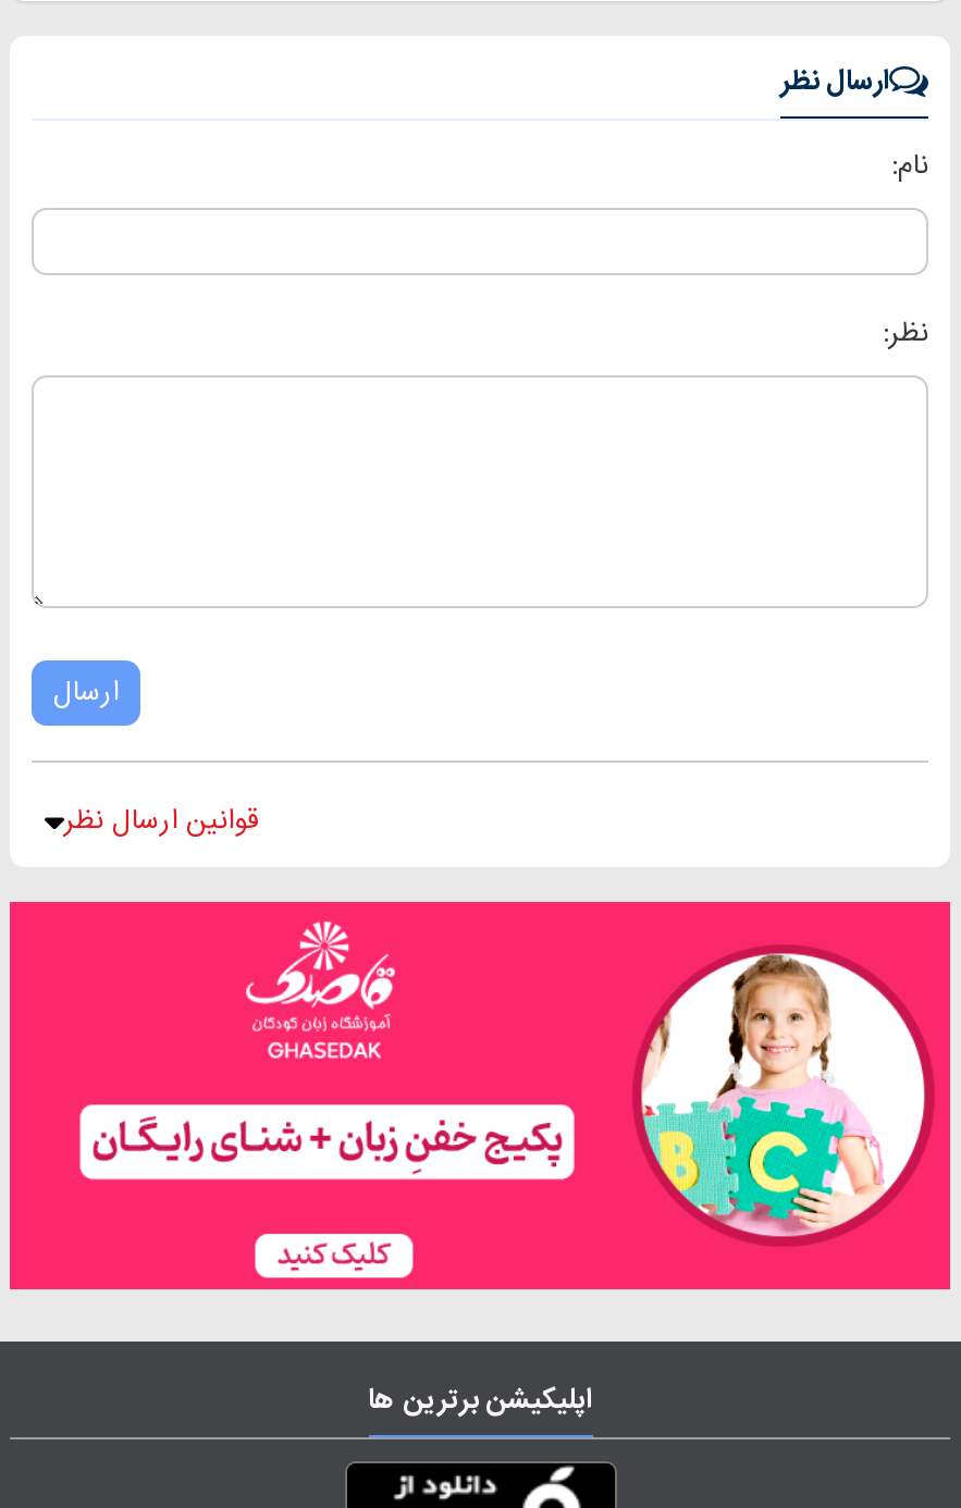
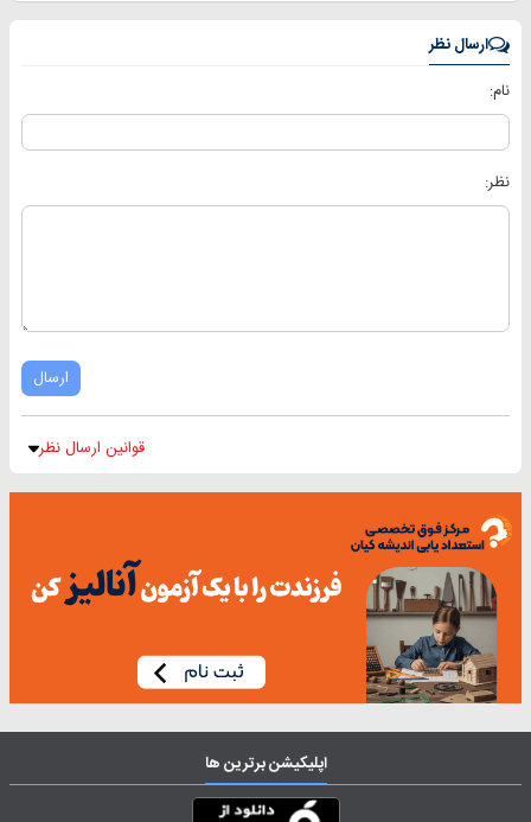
[10,901,950,1290] [image] -> [9,491,522,705] [image]

